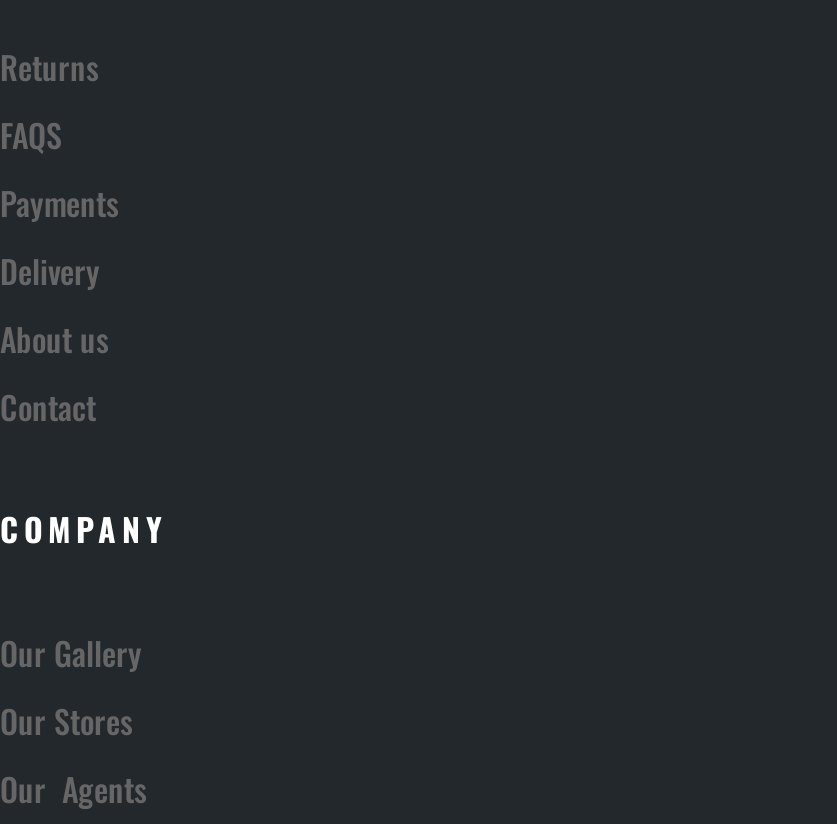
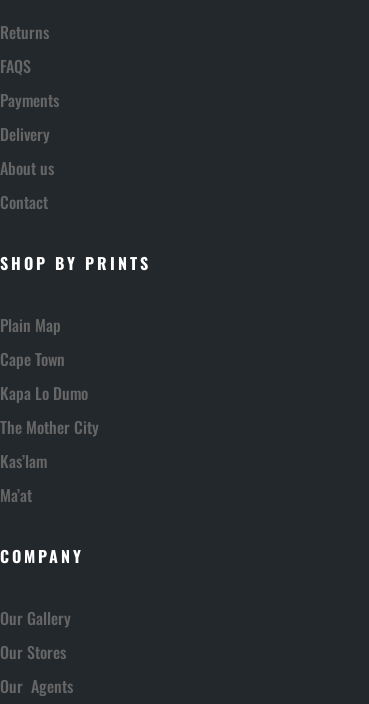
none -> [0,251,151,507] SHOP BY PRINTS | Plain Map | Cape Town | Kapa Lo Dumo | The Mother City | Kas’lam | Ma’at

